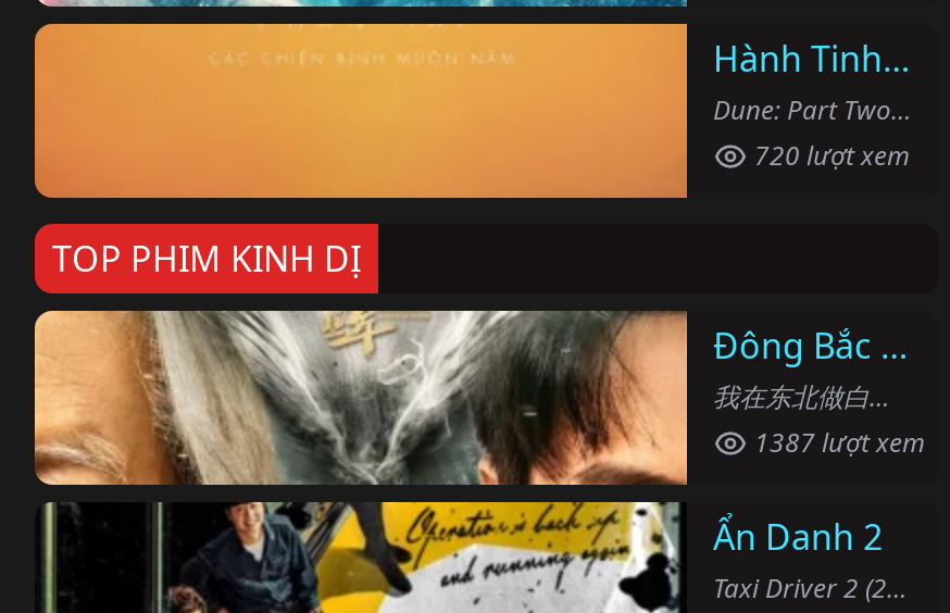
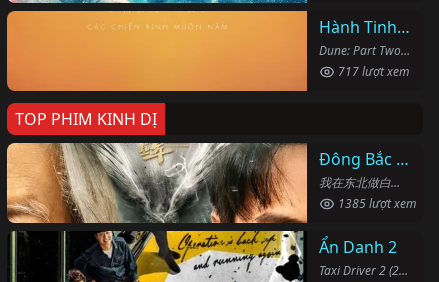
[748,136,911,173] 720 lượt xem -> [335,62,410,79] 717 lượt xem
[748,423,926,460] 1387 lượt xem -> [335,194,417,211] 1385 lượt xem

